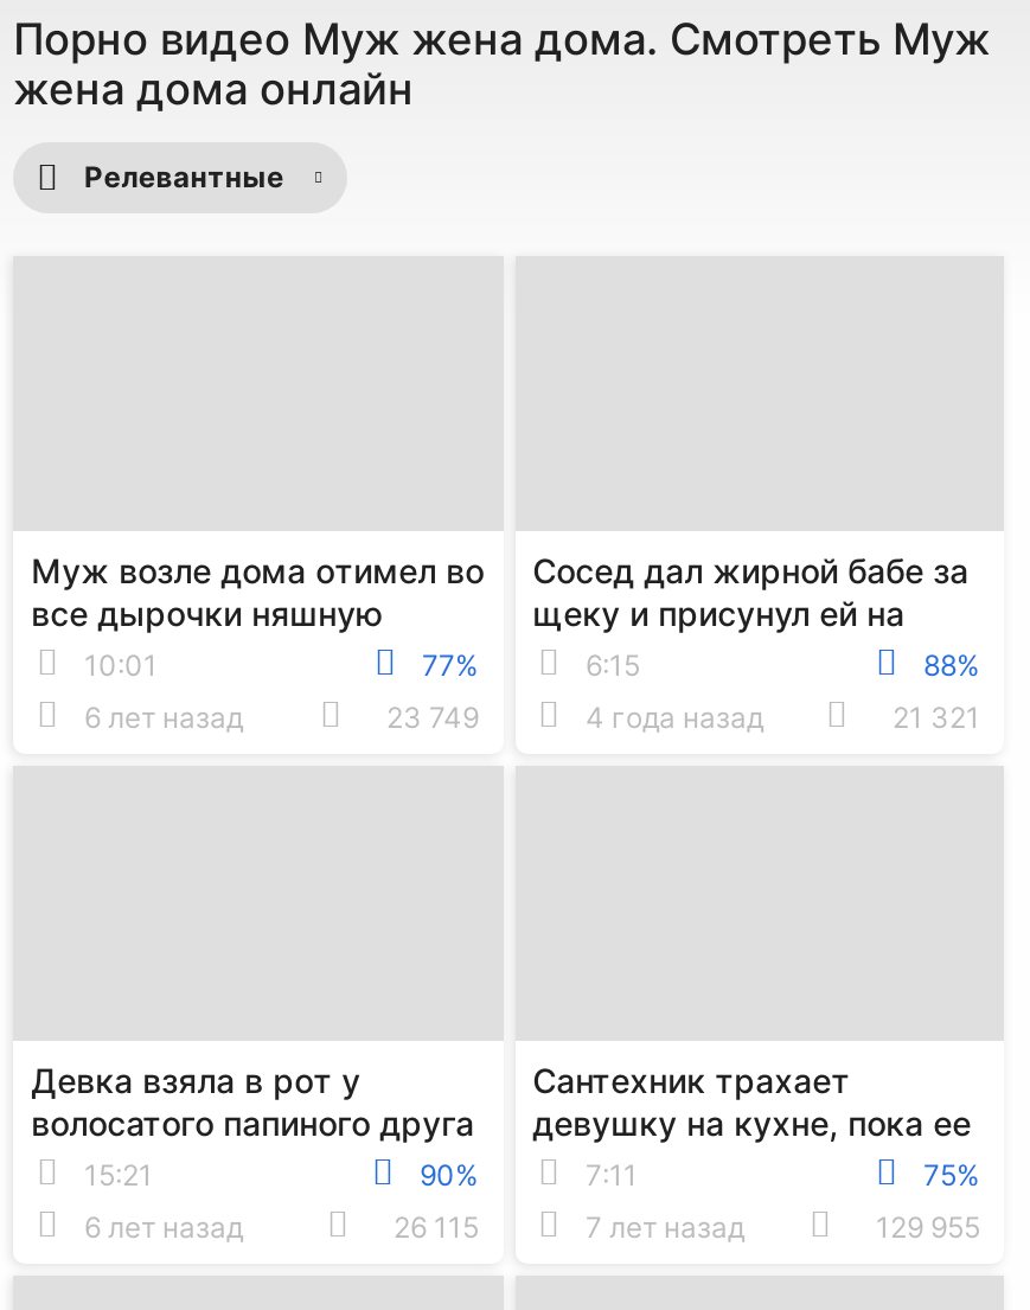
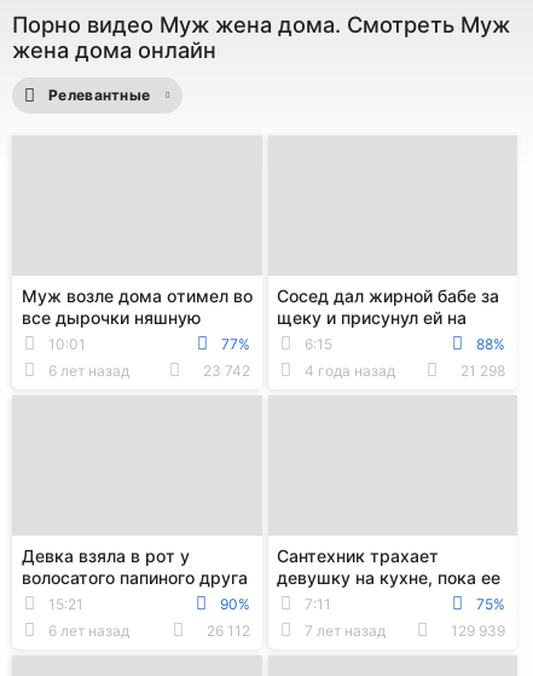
[386,699,479,735] 23 749 -> [202,361,250,380] 23 742
[893,699,980,735] 21 321 -> [460,361,505,380] 21 298
[394,1209,479,1245] 26 115 -> [206,622,250,640] 26 112
[876,1209,980,1245] 129 955 -> [451,622,505,640] 129 939

